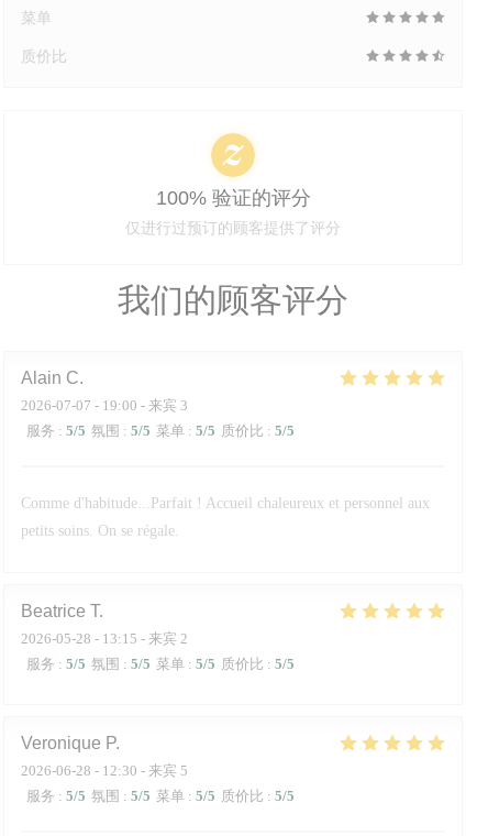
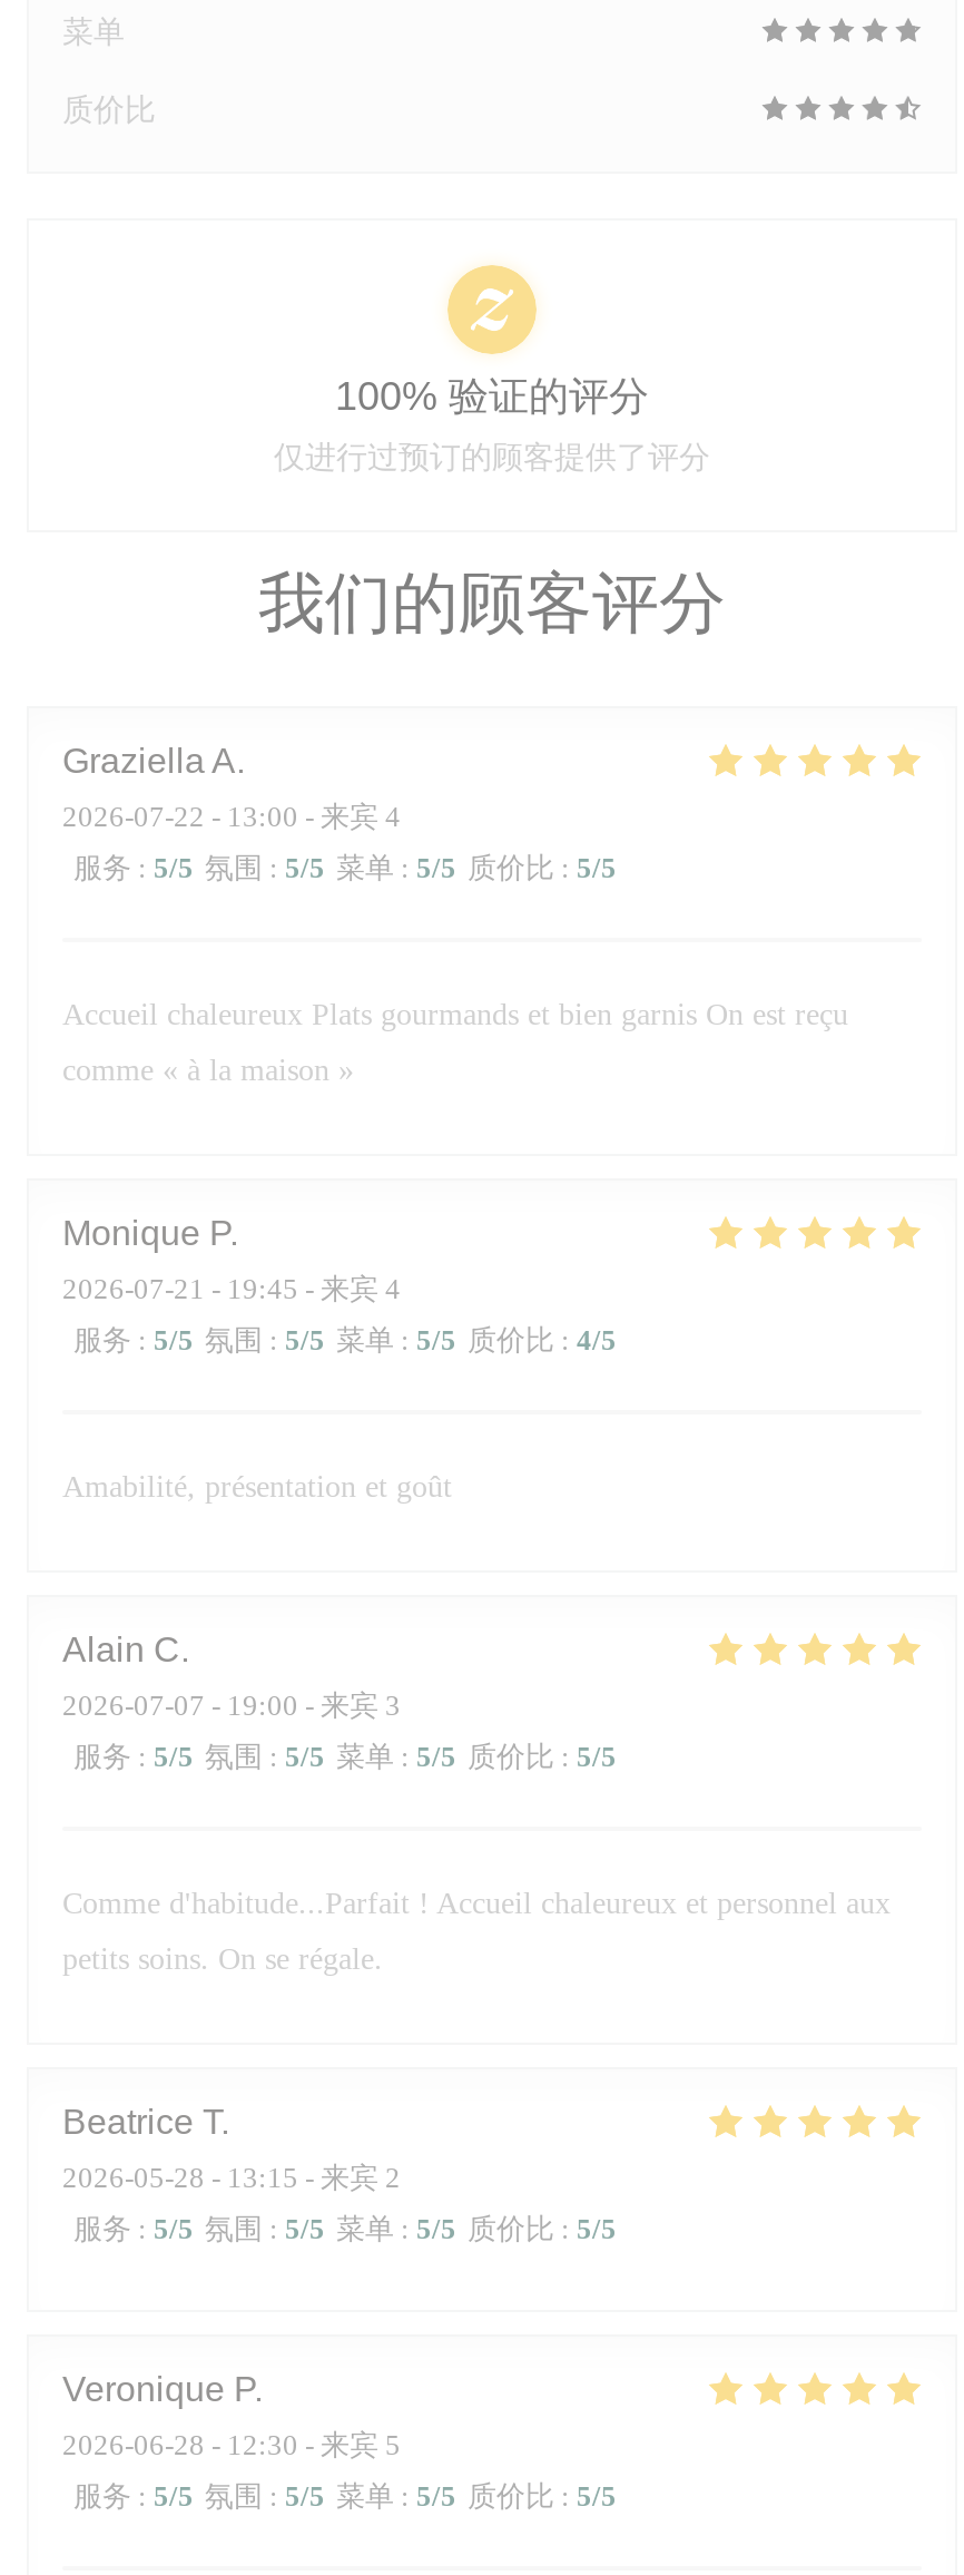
none -> [62,742,617,884] Graziella A | 2026-07-22 - 13:00 - 来宾 4 | 服务: 5/5 氛围: 5/5 菜单: 5/5 质价比: 5/5
none -> [62,998,848,1087] Accueil chaleureux Plats gourmands et bien garnis On est reçu | comme « à la maison »
none -> [62,1214,617,1357] Monique P | 2026-07-21 - 19:45 - 来宾 4 | 服务: 5/5 氛围: 5/5 菜单: 5/5 质价比: 4/5
none -> [62,1470,452,1504] Amabilité, présentation et goût

